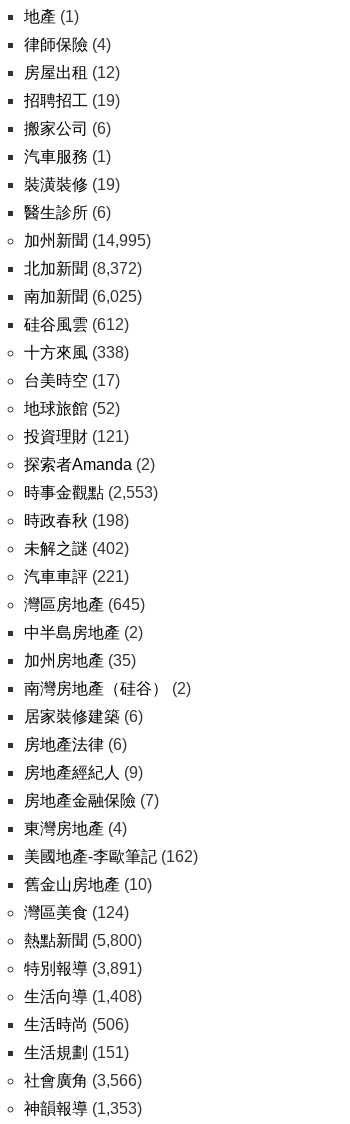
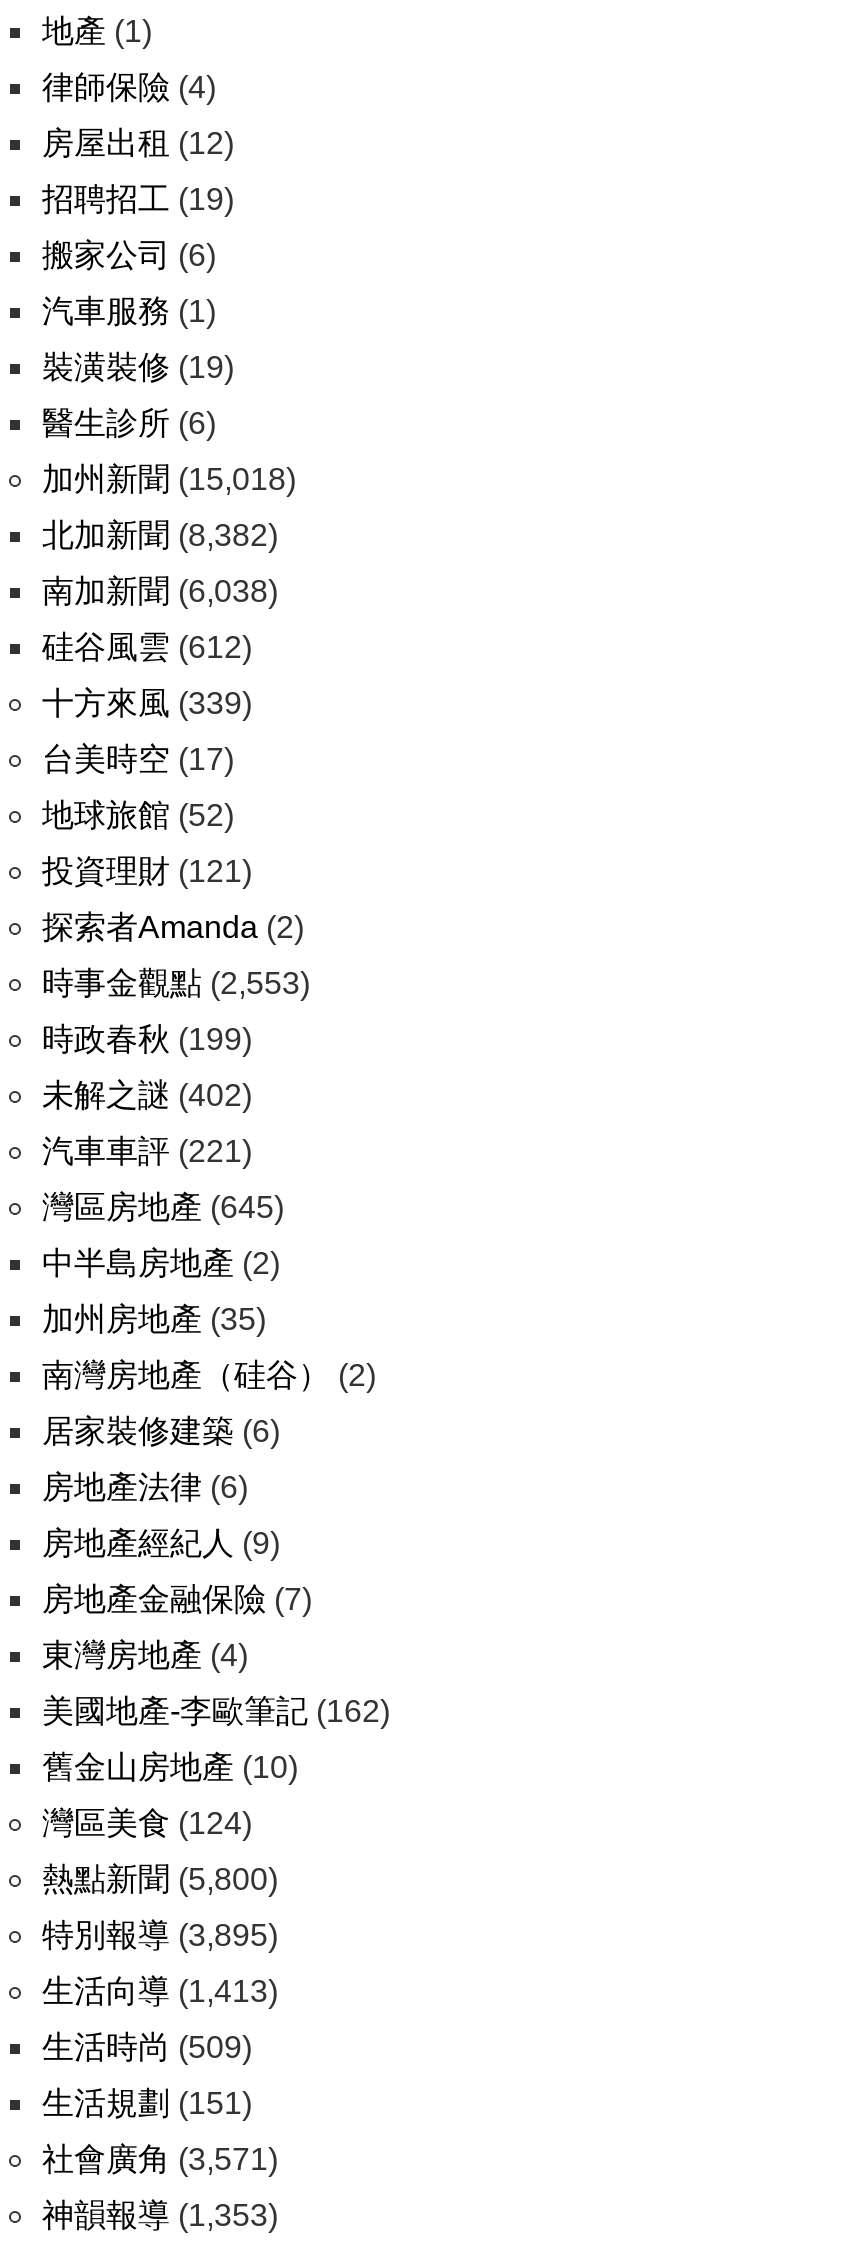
[24,232,151,249] 加州新聞(14,995) -> [42,462,296,496] 加州新聞(15,018)
[24,260,142,277] 北加新聞(8,372) -> [42,518,278,552] 北加新聞(8,382)
[24,288,142,305] 南加新聞(6,025) -> [42,574,278,608] 南加新聞(6,038)
[24,344,129,361] 十方來風(338) -> [42,686,252,720] 十方來風(339)
[24,512,129,529] 時政春秋(198) -> [42,1022,252,1056] 時政春秋(199)
[24,960,142,977] 特別報導(3,891) -> [42,1918,278,1952] 特別報導(3,895)
[24,988,142,1005] 生活向導(1,408) -> [42,1974,278,2008] 生活向導(1,413)
[24,1016,129,1033] 生活時尚(506) -> [42,2030,252,2064] 生活時尚(509)
[24,1072,142,1089] 社會廣角(3,566) -> [42,2142,278,2176] 社會廣角(3,571)

